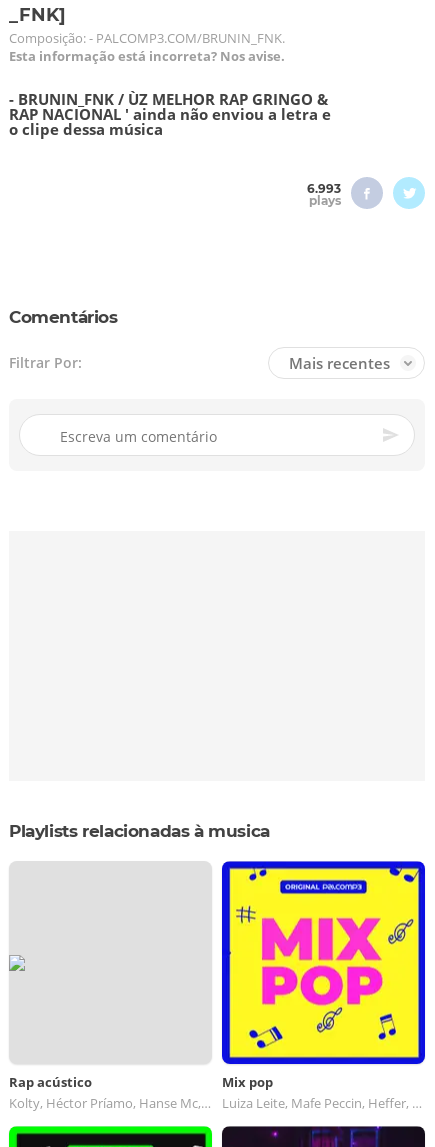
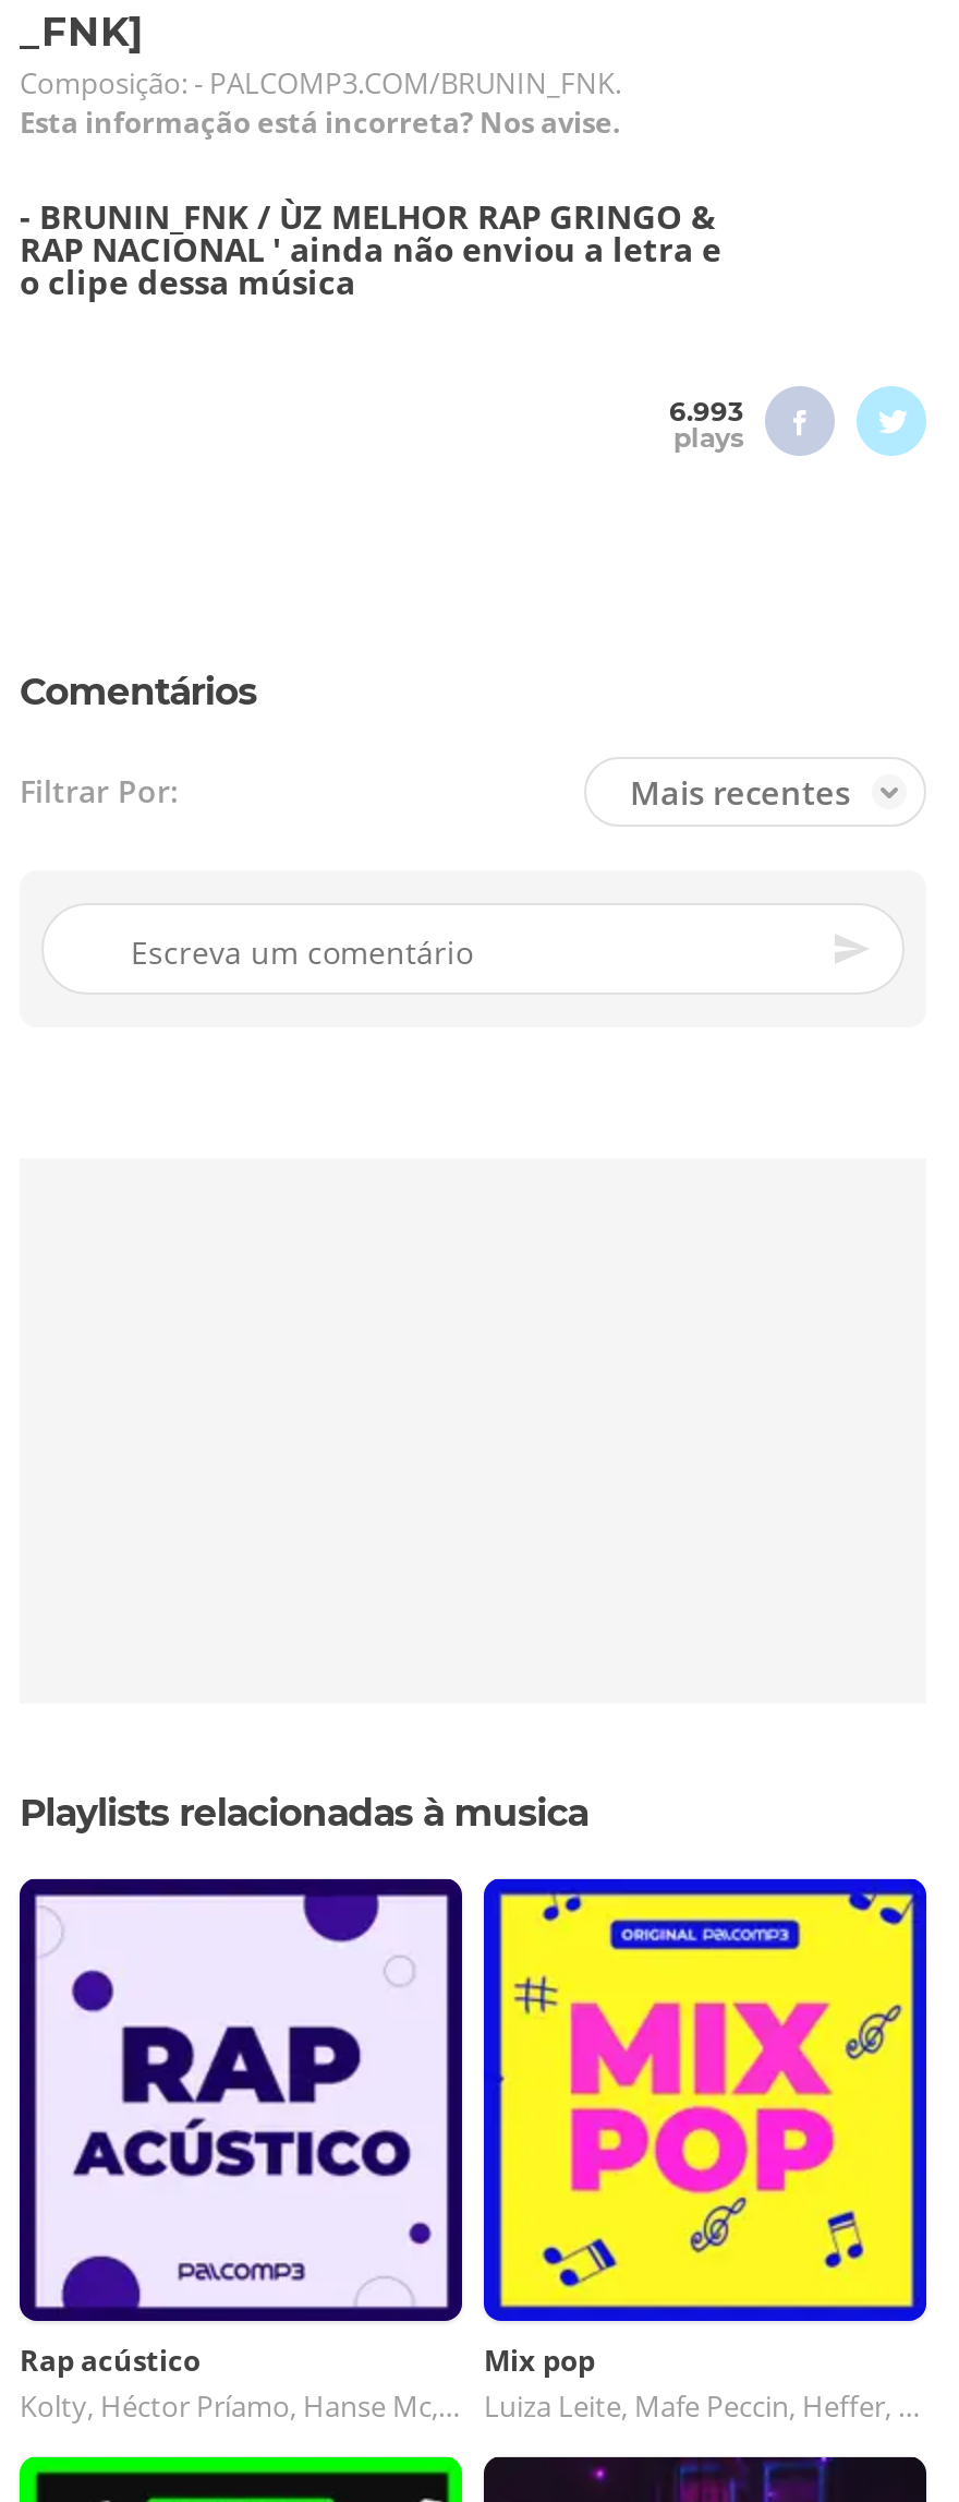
none -> [17,1878,464,2323] [image]

